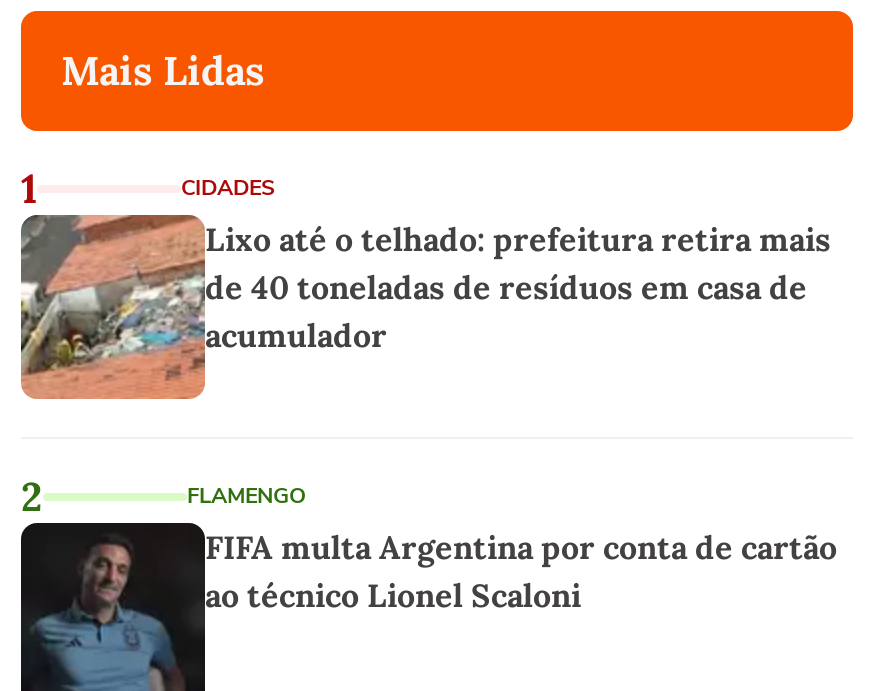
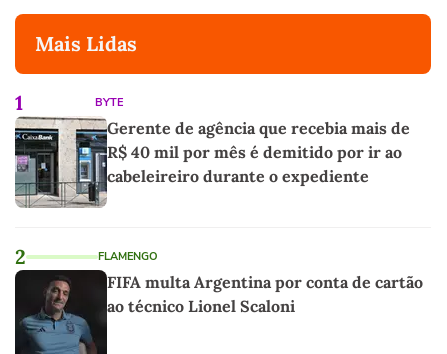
[21,174,831,399] [image] | CIDADES | Lixo até o telhado: prefeitura retira mais | de 40 toneladas de resíduos em casa de | acumulador -> [14,95,410,208] [image] | BYTE | Gerente de agência que recebia mais de | R$ 40 mil por mês é demitido por ir ao | cabeleireiro durante o expediente

